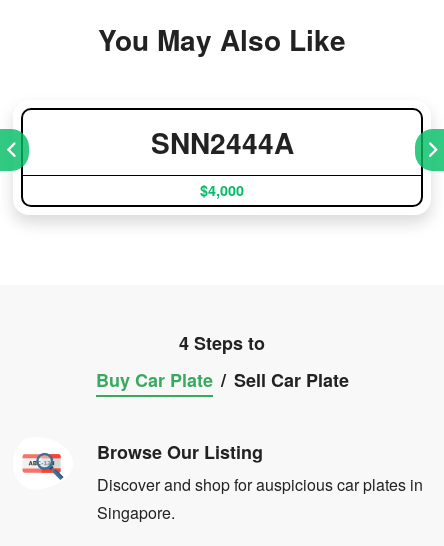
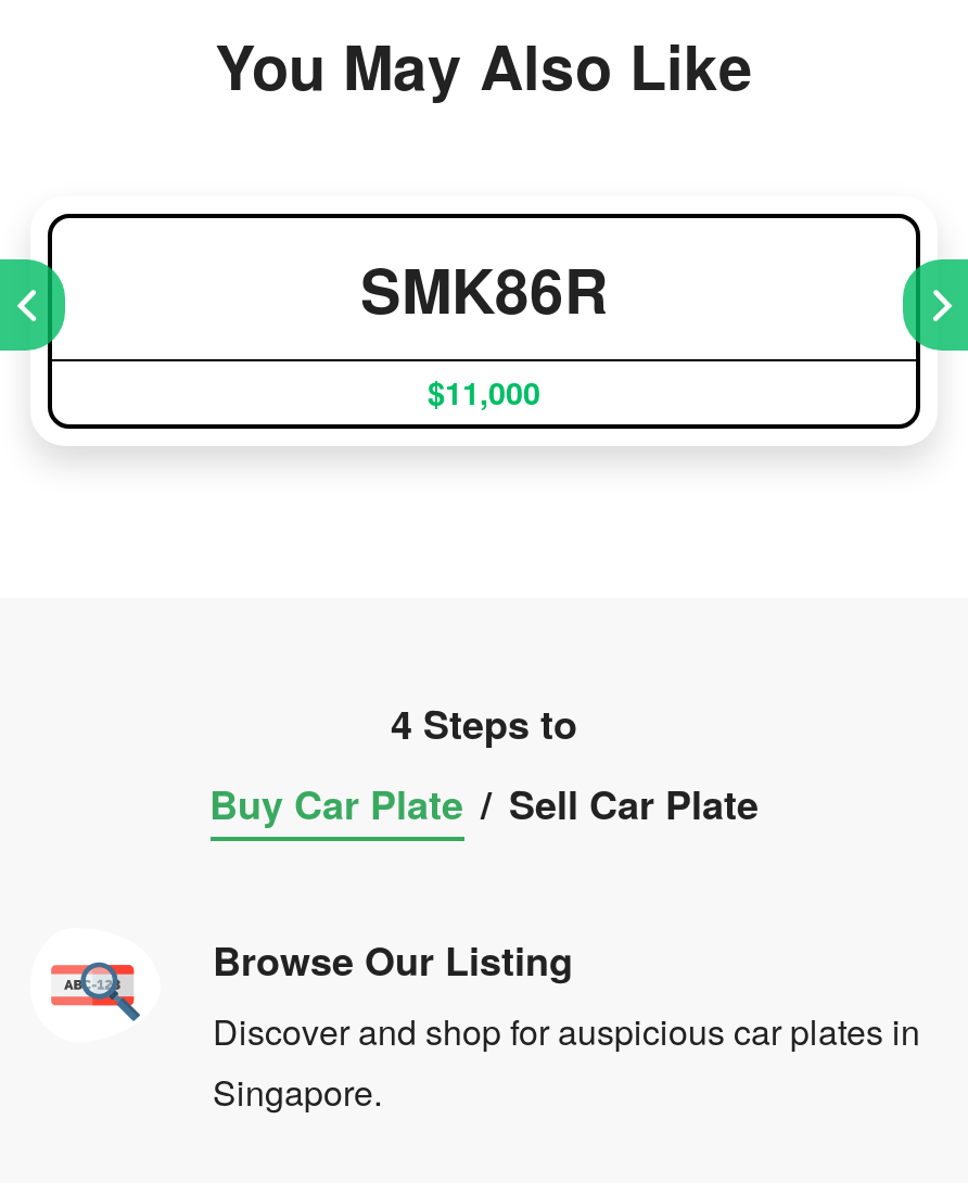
[150,122,293,200] SNN2444A | $4,000 -> [360,243,608,413] SMK86R | $11,000

